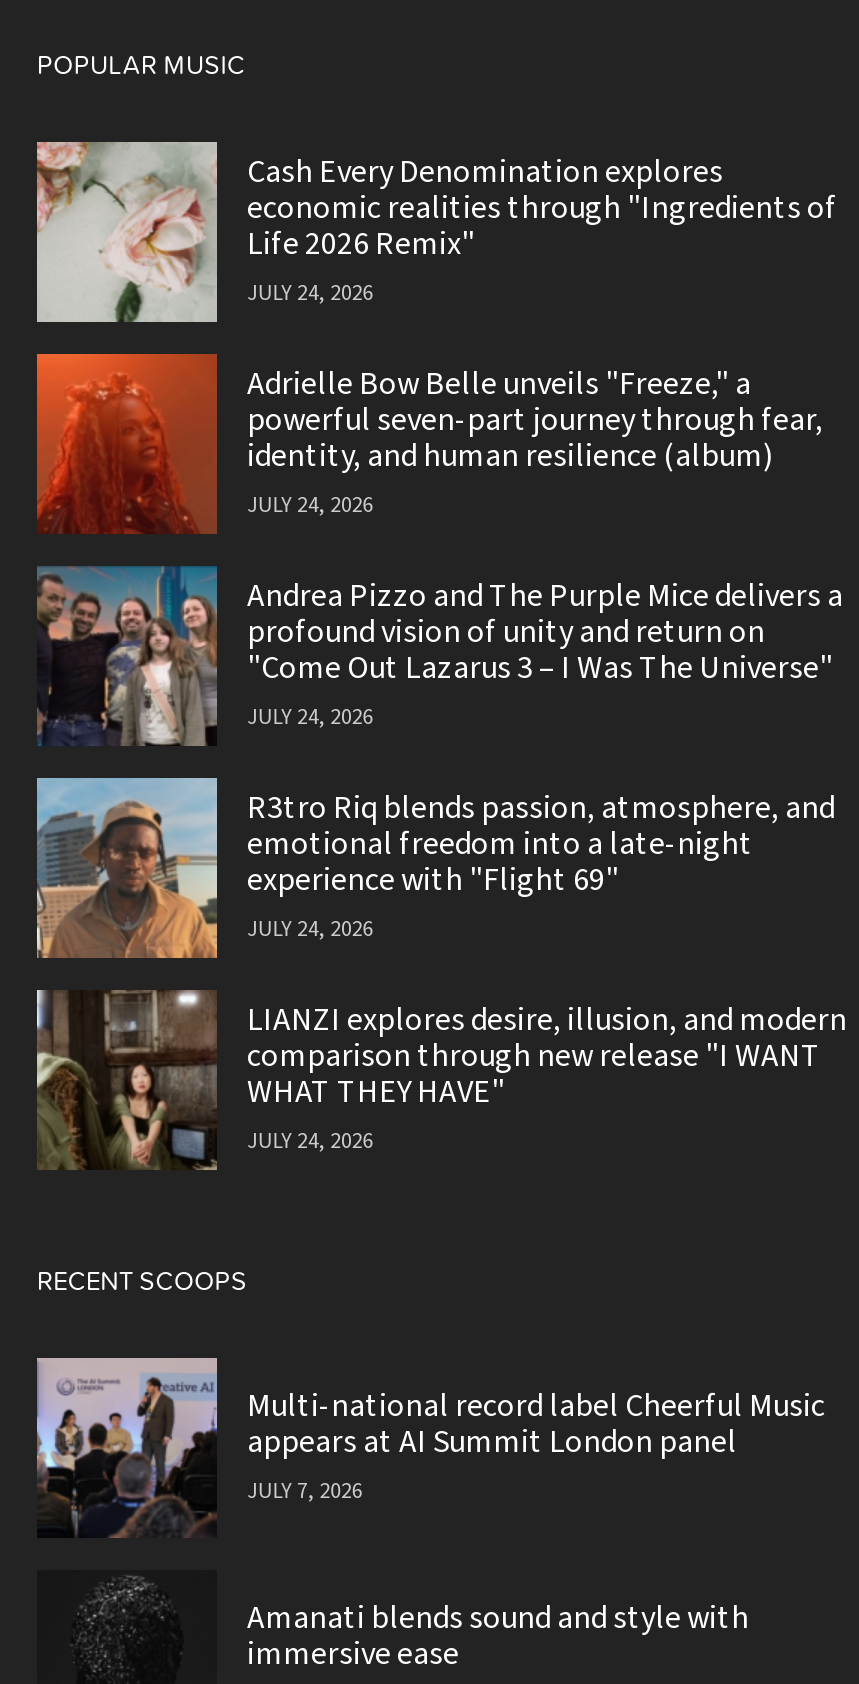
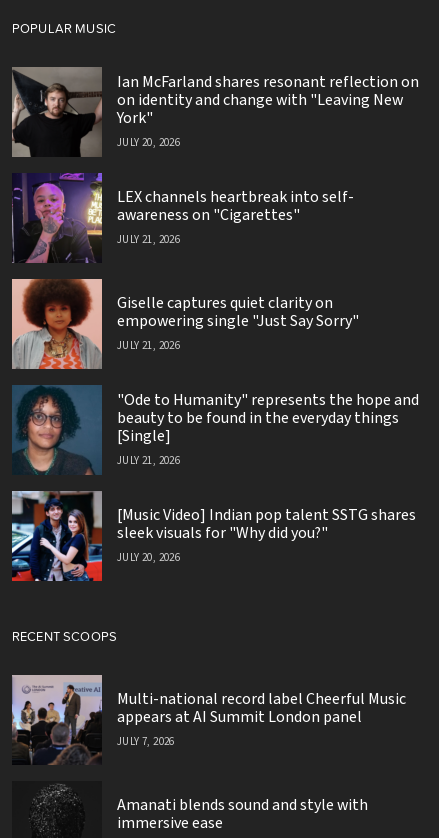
[35,140,837,324] [image] | Cash Every Denomination explores | economic realities through "Ingredients of | Life 2026 Remix" | JULY 24, 2026 -> [11,67,419,157] [image] | Ian McFarland shares resonant reflection on | on identity and change with "Leaving New | York" | JULY 20, 2026
[35,352,823,536] [image] | Adrielle Bow Belle unveils "Freeze," a | powerful seven-part journey through fear, | identity, and human resilience (album) | JULY 24, 2026 -> [11,172,354,264] [image] | LEX channels heartbreak into self- | awareness on "Cigarettes" | JULY 21, 2026
[37,564,843,746] [image] | Andrea Pizzo and The Purple Mice delivers a | profound vision of unity and return on | "Come Out Lazarus 3 – I Was The Universe" | JULY 24, 2026 -> [11,278,359,370] [image] | Giselle captures quiet clarity on | empowering single "Just Say Sorry" | JULY 21, 2026
[35,776,835,960] [image] | R3tro Riq blends passion, atmosphere, and | emotional freedom into a late-night | experience with "Flight 69" | JULY 24, 2026 -> [12,385,419,475] [image] | "Ode to Humanity" represents the hope and | beauty to be found in the everyday things | [Single] | JULY 21, 2026
[35,990,847,1172] [image] | LIANZI explores desire, illusion, and modern | comparison through new release "I WANT | WHAT THEY HAVE" | JULY 24, 2026 -> [11,490,416,582] [image] | [Music Video] Indian pop talent SSTG shares | sleek visuals for "Why did you?" | JULY 20, 2026

